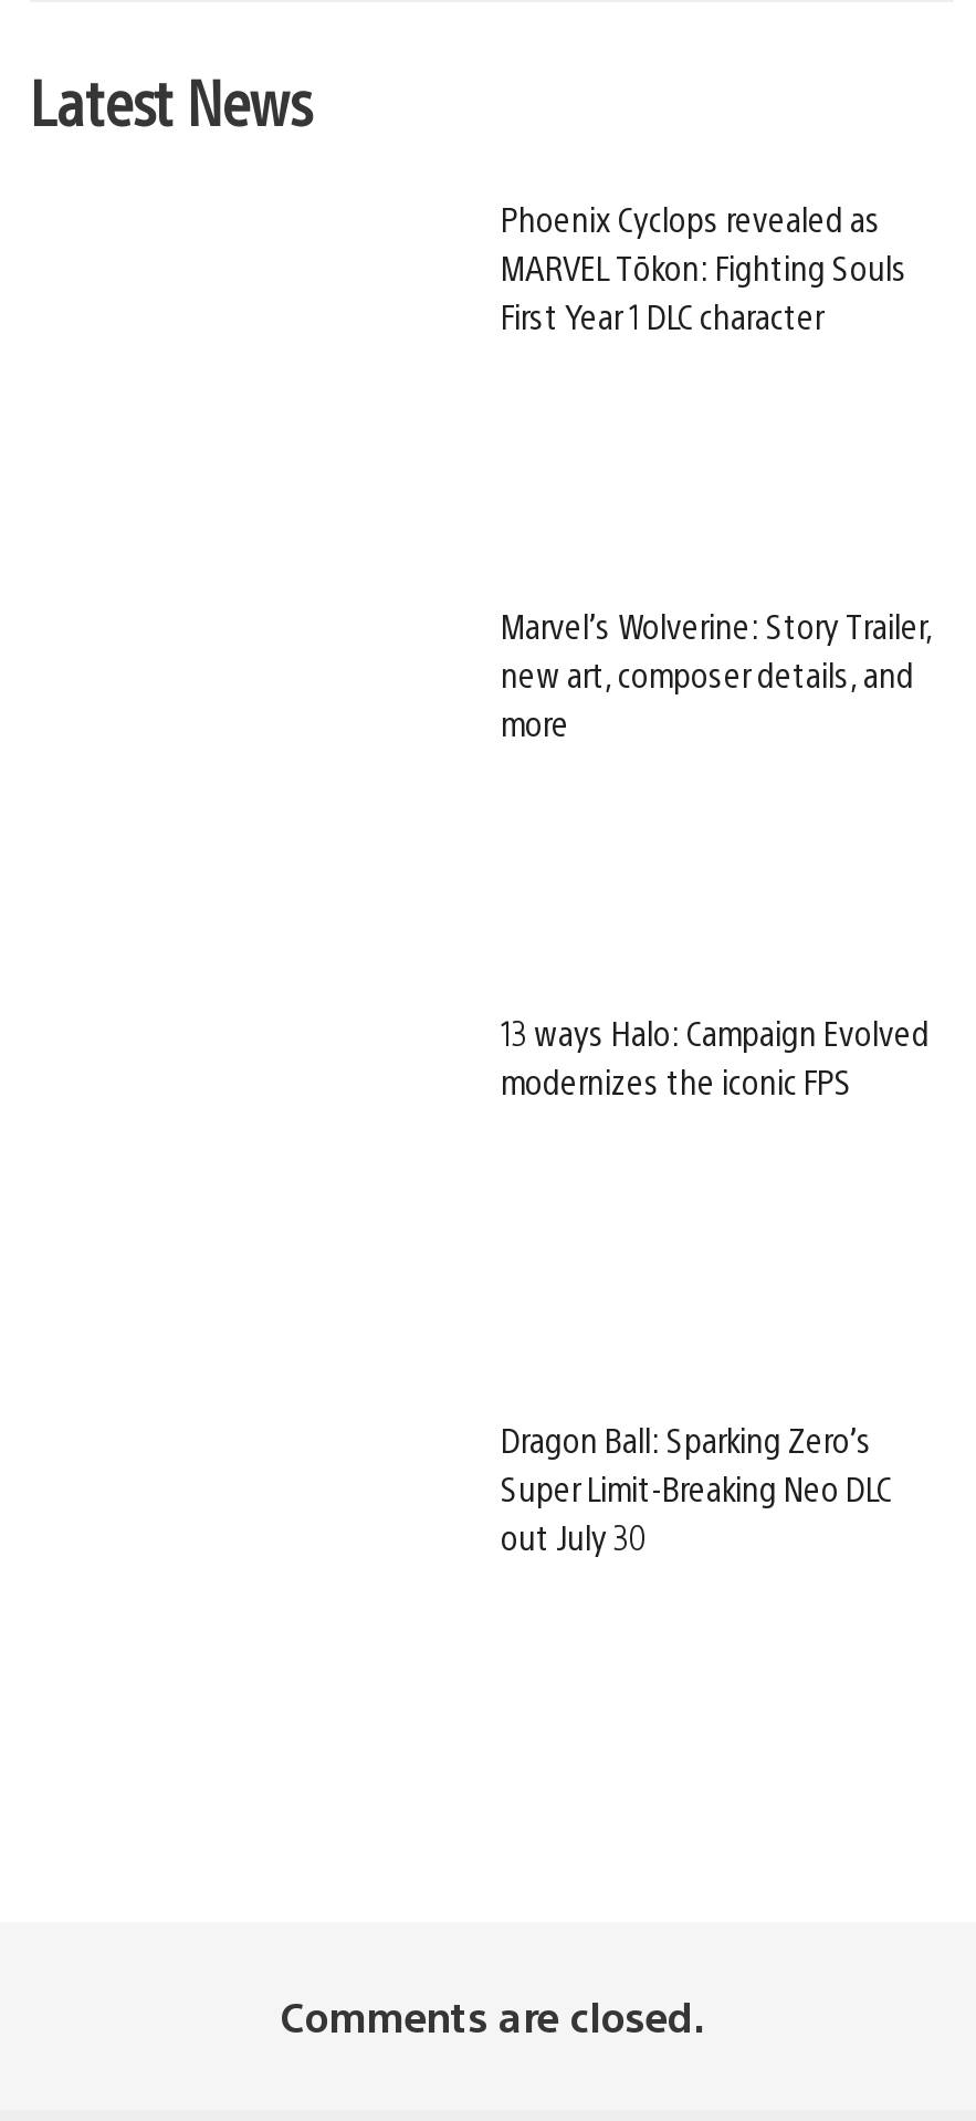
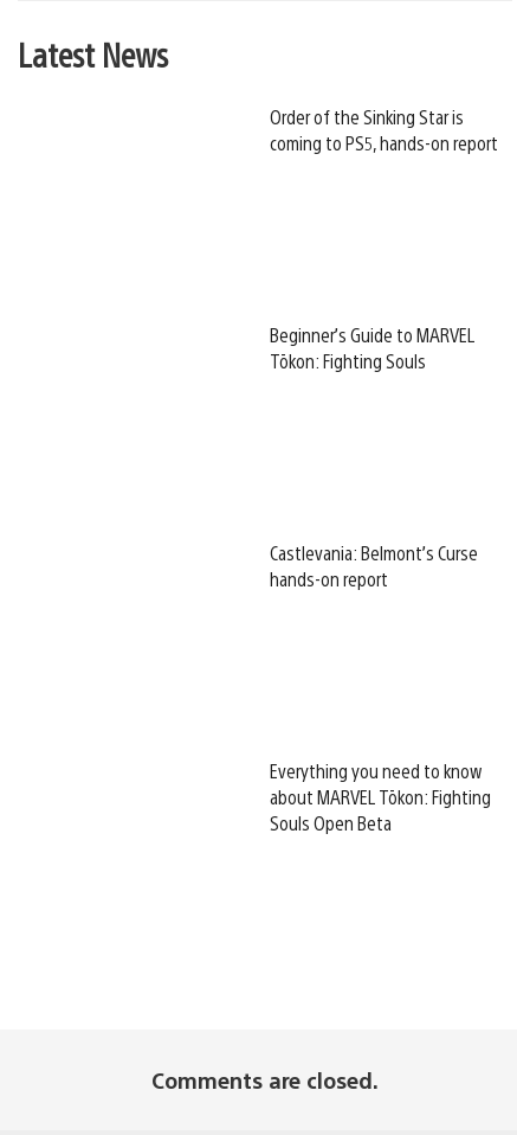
[501,195,907,338] Phoenix Cyclops revealed as | MARVEL Tōkon: Fighting Souls | First Year 1 DLC character -> [270,104,498,155] Order of the Sinking Star is | coming to PS5, hands-on report
[501,602,932,745] Marvel’s Wolverine: Story Trailer, | new art, composer details, and | more -> [270,322,474,373] Beginner’s Guide to MARVEL | Tōkon: Fighting Souls
[501,1009,930,1104] 13 ways Halo: Campaign Evolved | modernizes the iconic FPS -> [270,540,478,591] Castlevania: Belmont’s Curse | hands-on report
[501,1415,892,1559] Dragon Ball: Sparking Zero’s | Super Limit-Breaking Neo DLC | out July 30 -> [270,758,491,835] Everything you need to know | about MARVEL Tōkon: Fighting | Souls Open Beta

